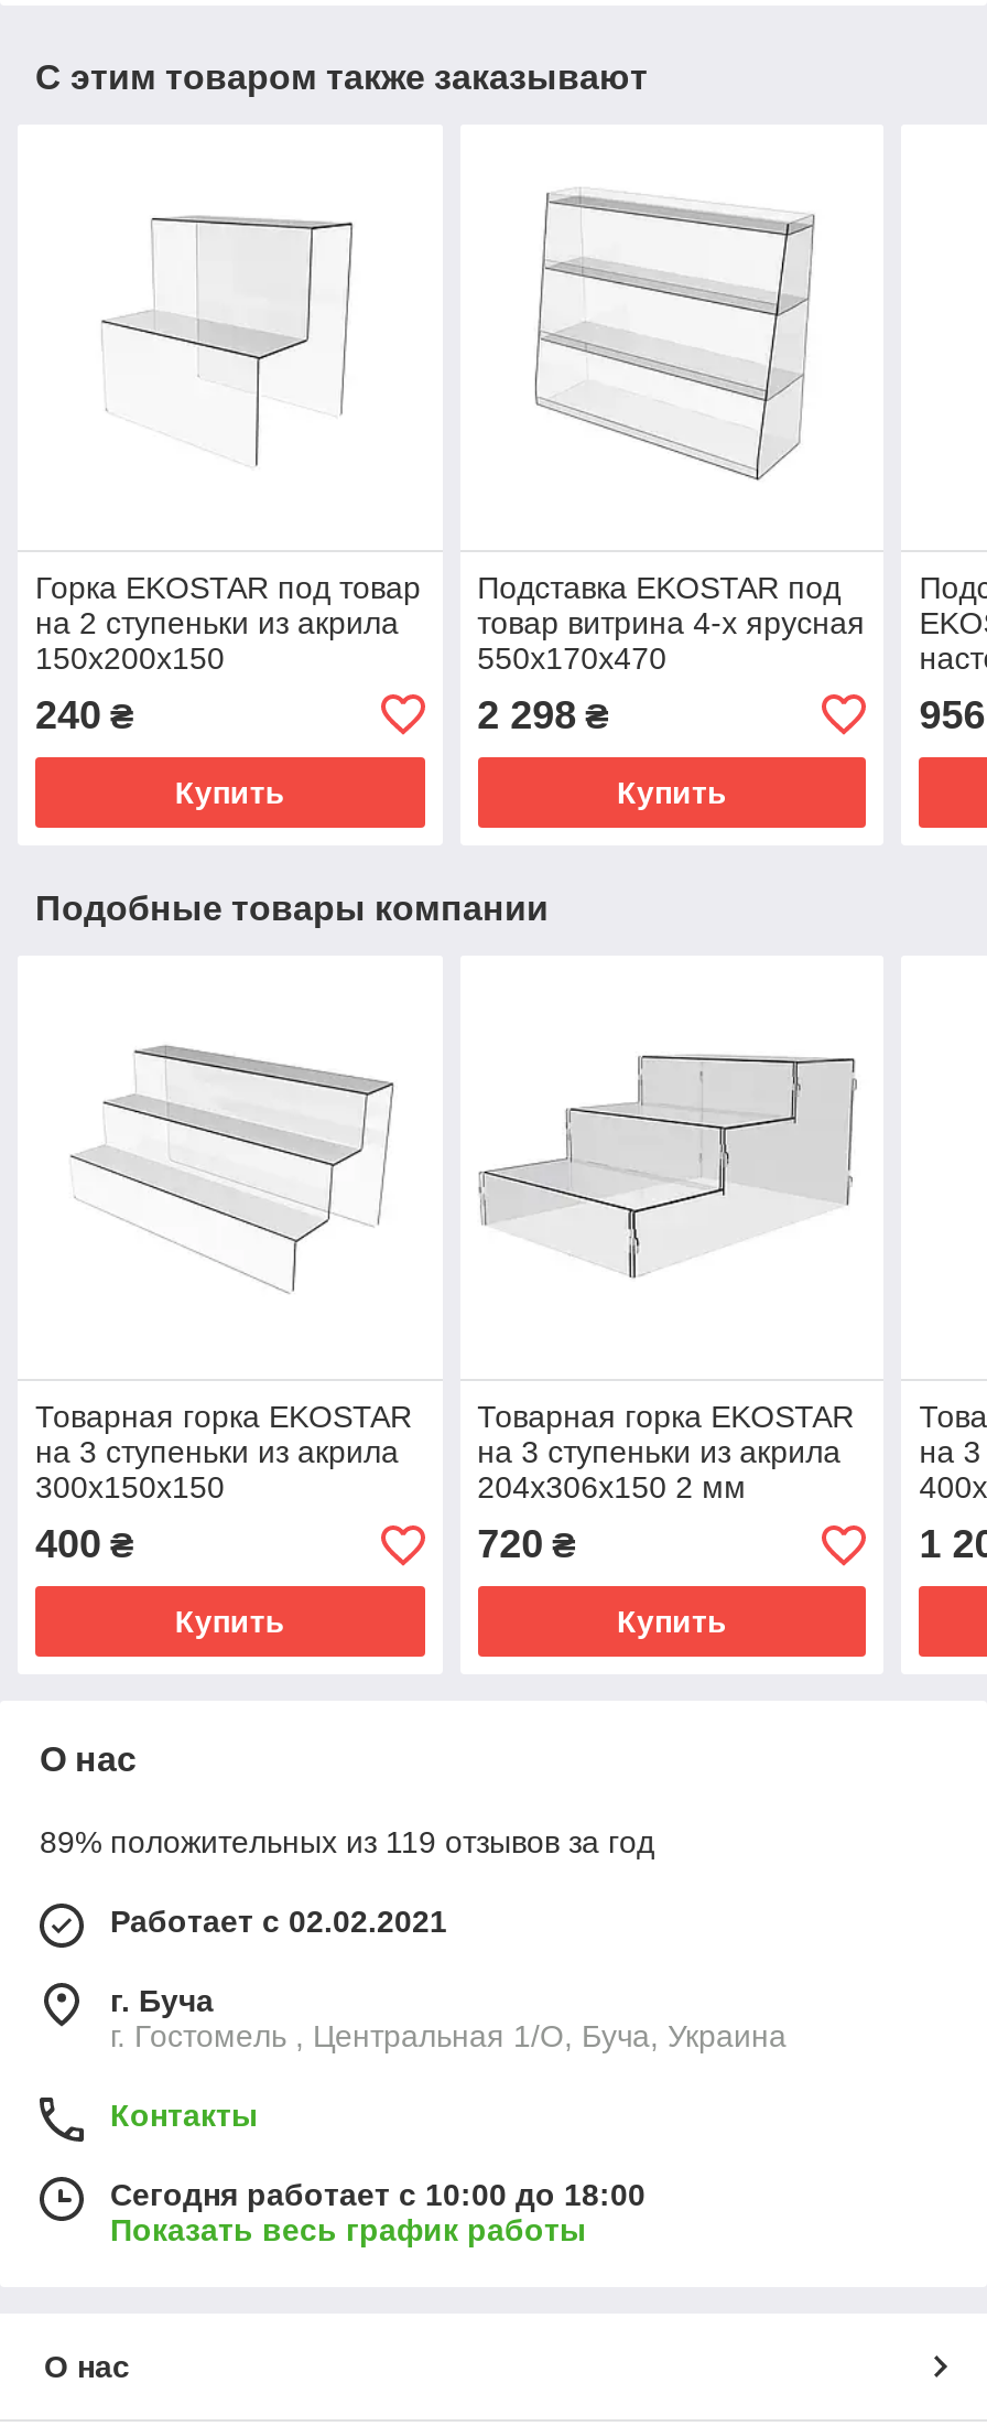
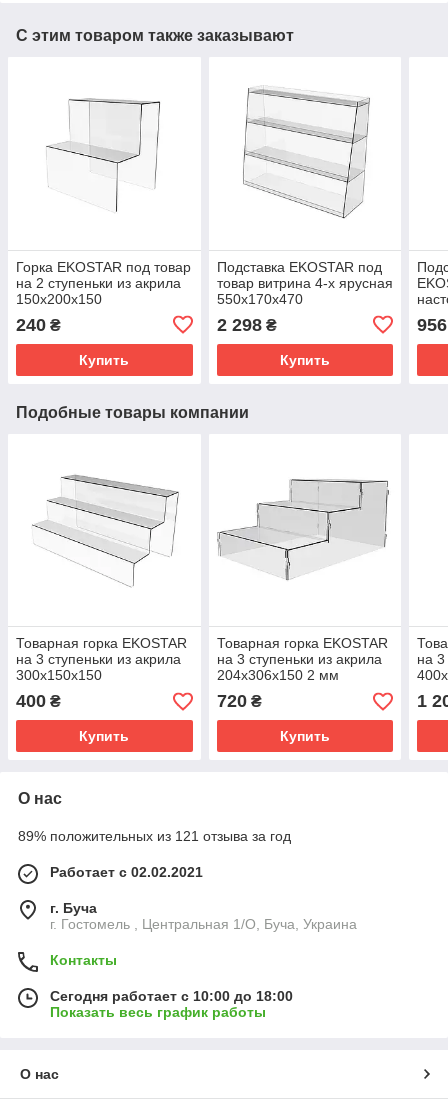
[40,1825,654,1861] 89% положительных из 119 отзывов за год -> [18,828,291,844] 89% положительных из 121 отзыва за год

